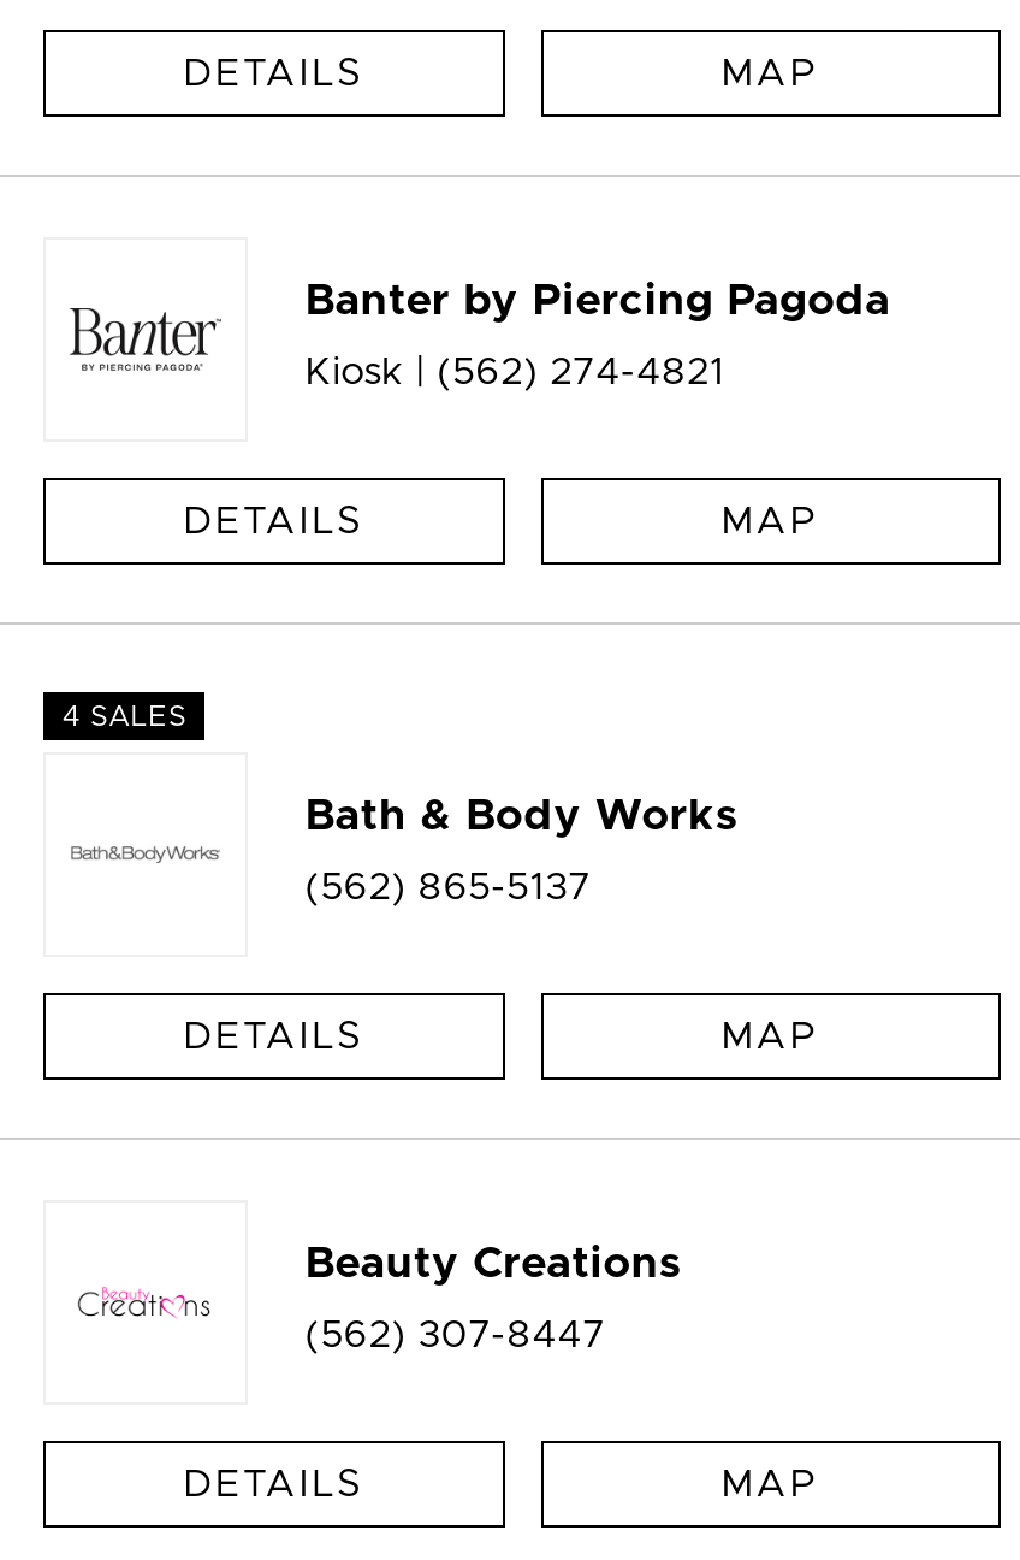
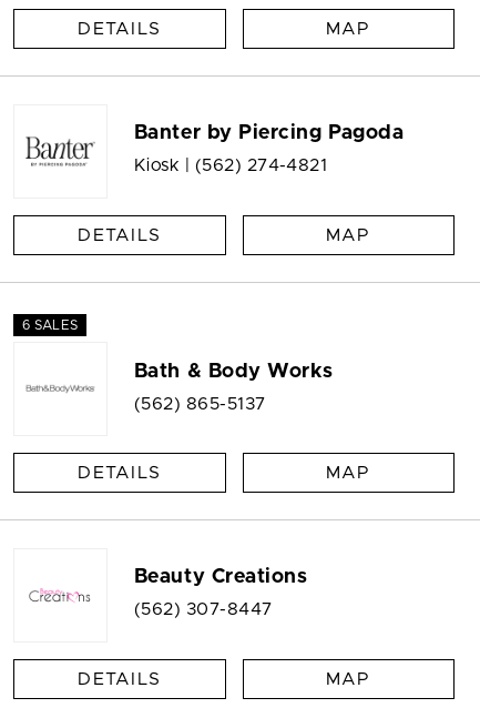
[62,702,186,730] 4 SALES -> [22,318,78,332] 6 SALES

